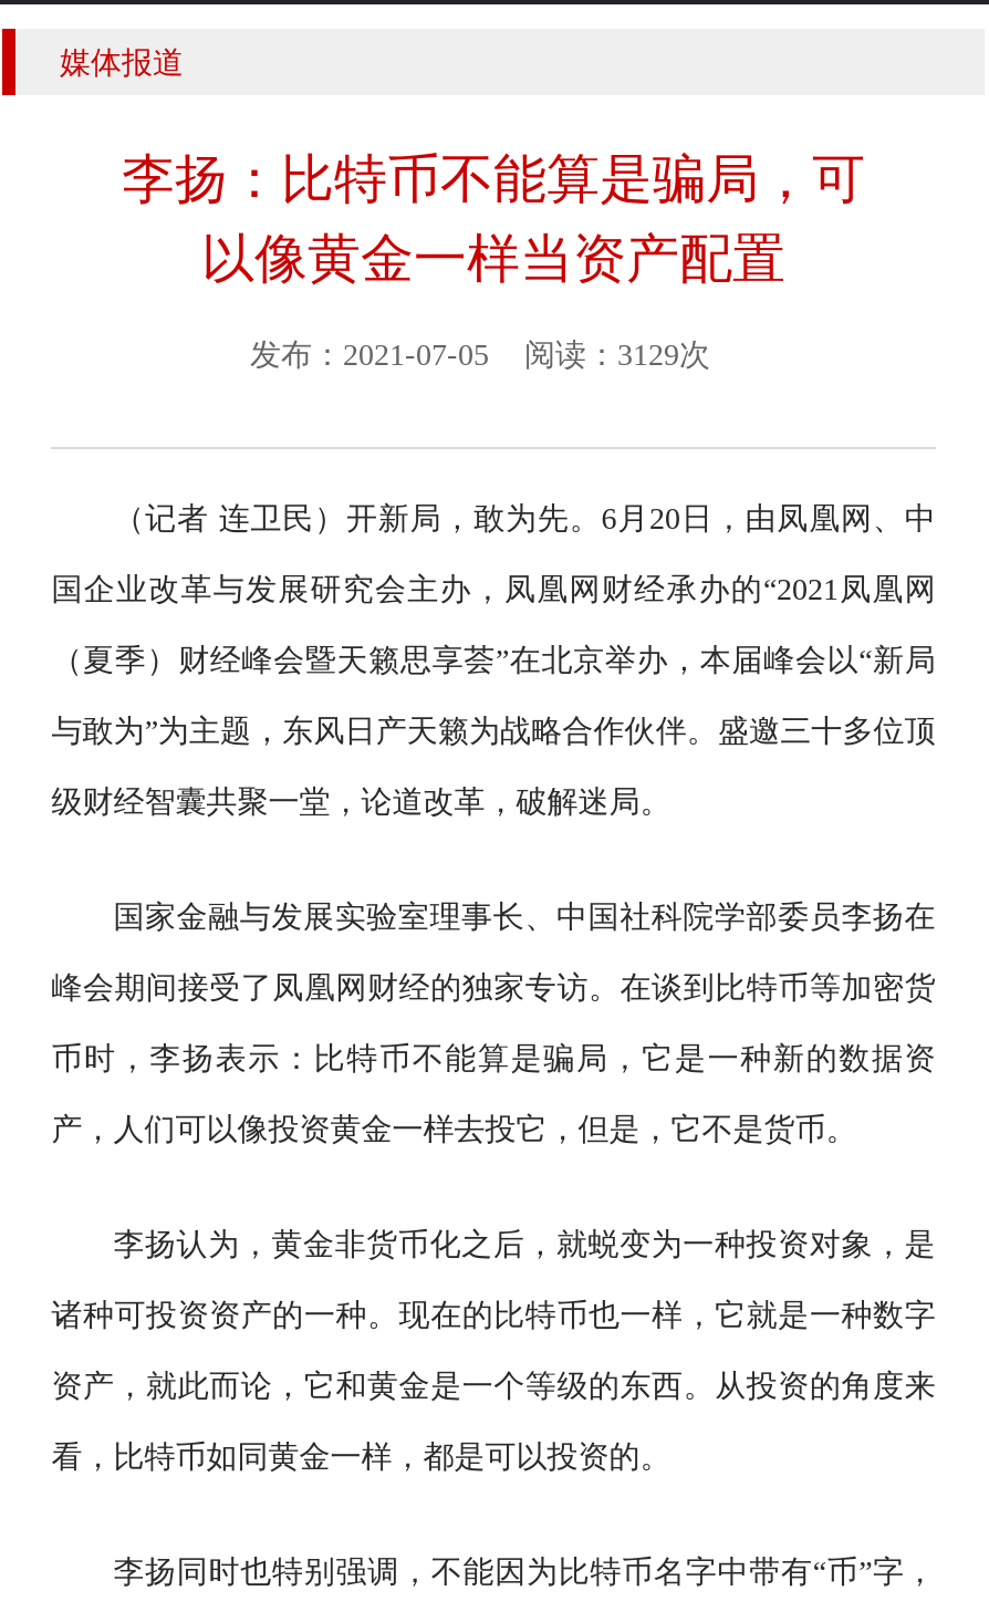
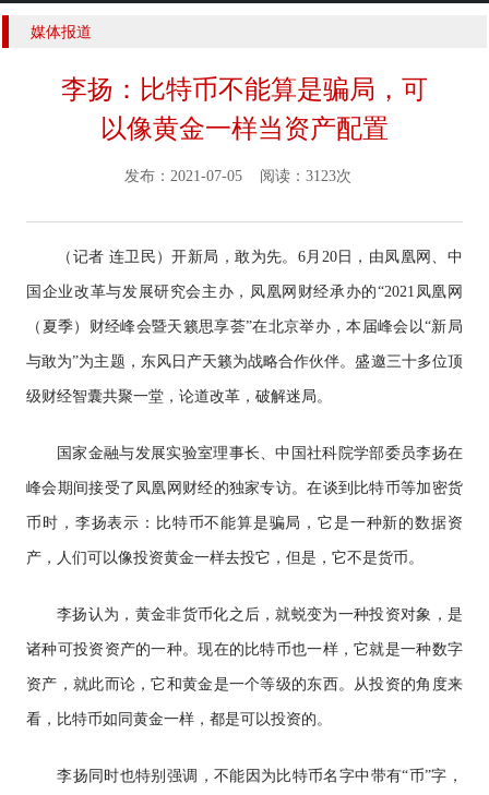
[250,339,737,372] 发布：2021-07-05 阅读：3129次 -> [124,168,365,184] 发布：2021-07-05 阅读：3123次

